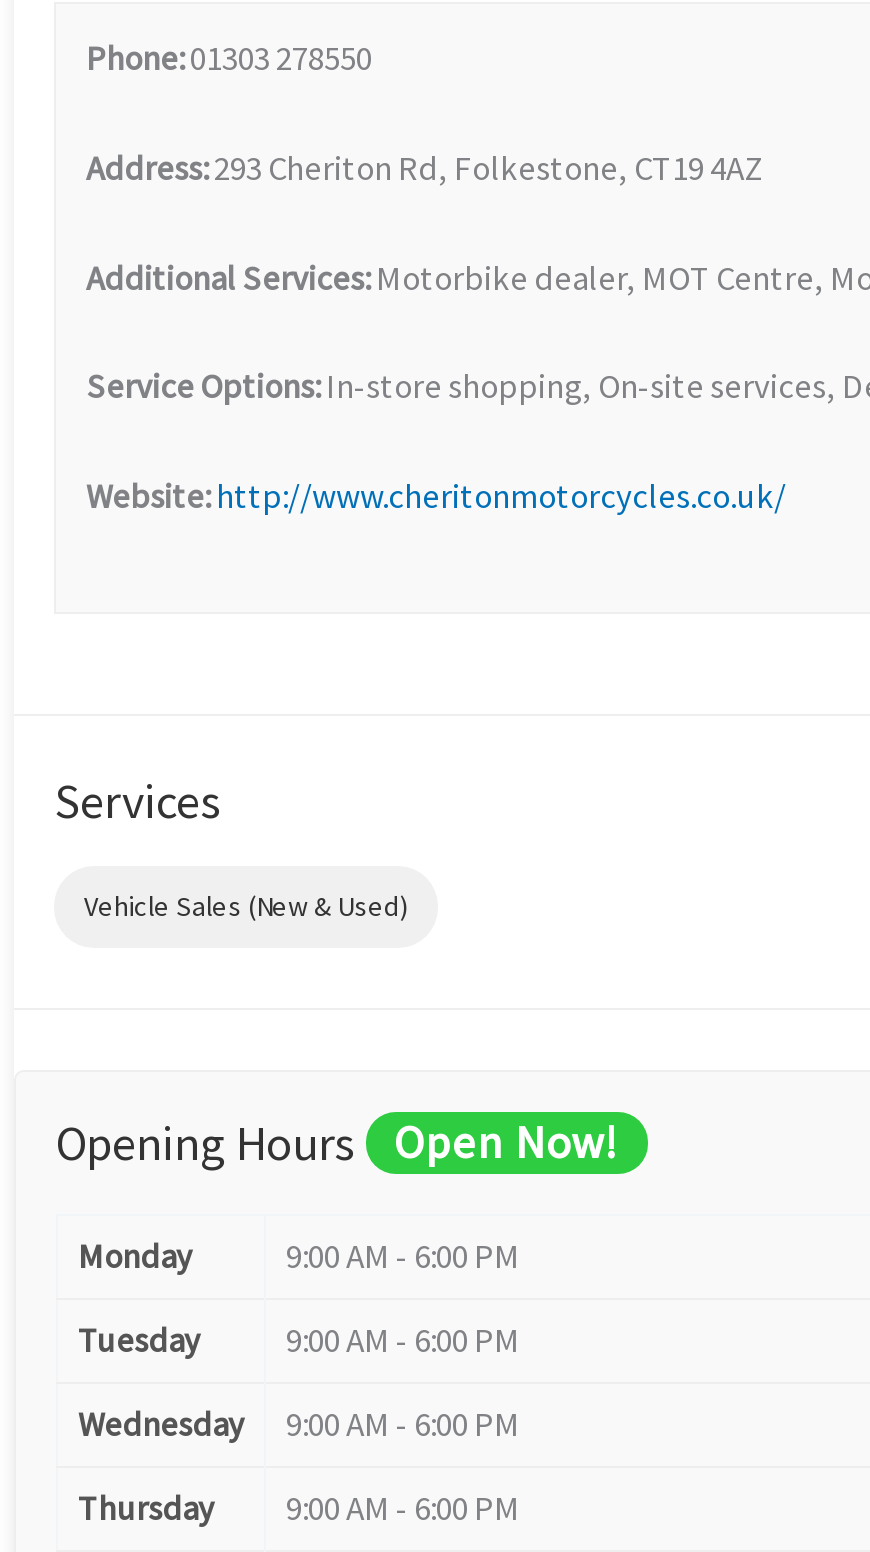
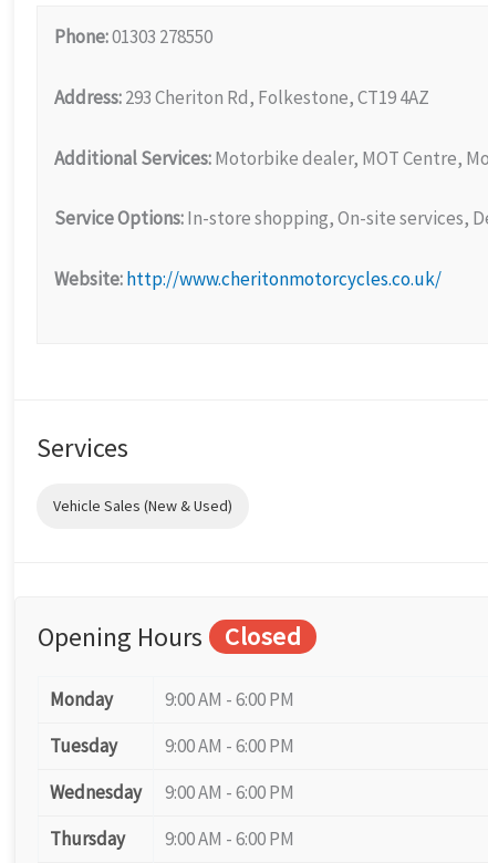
[394,1114,619,1170] Open Now! -> [225,620,301,651] Closed

